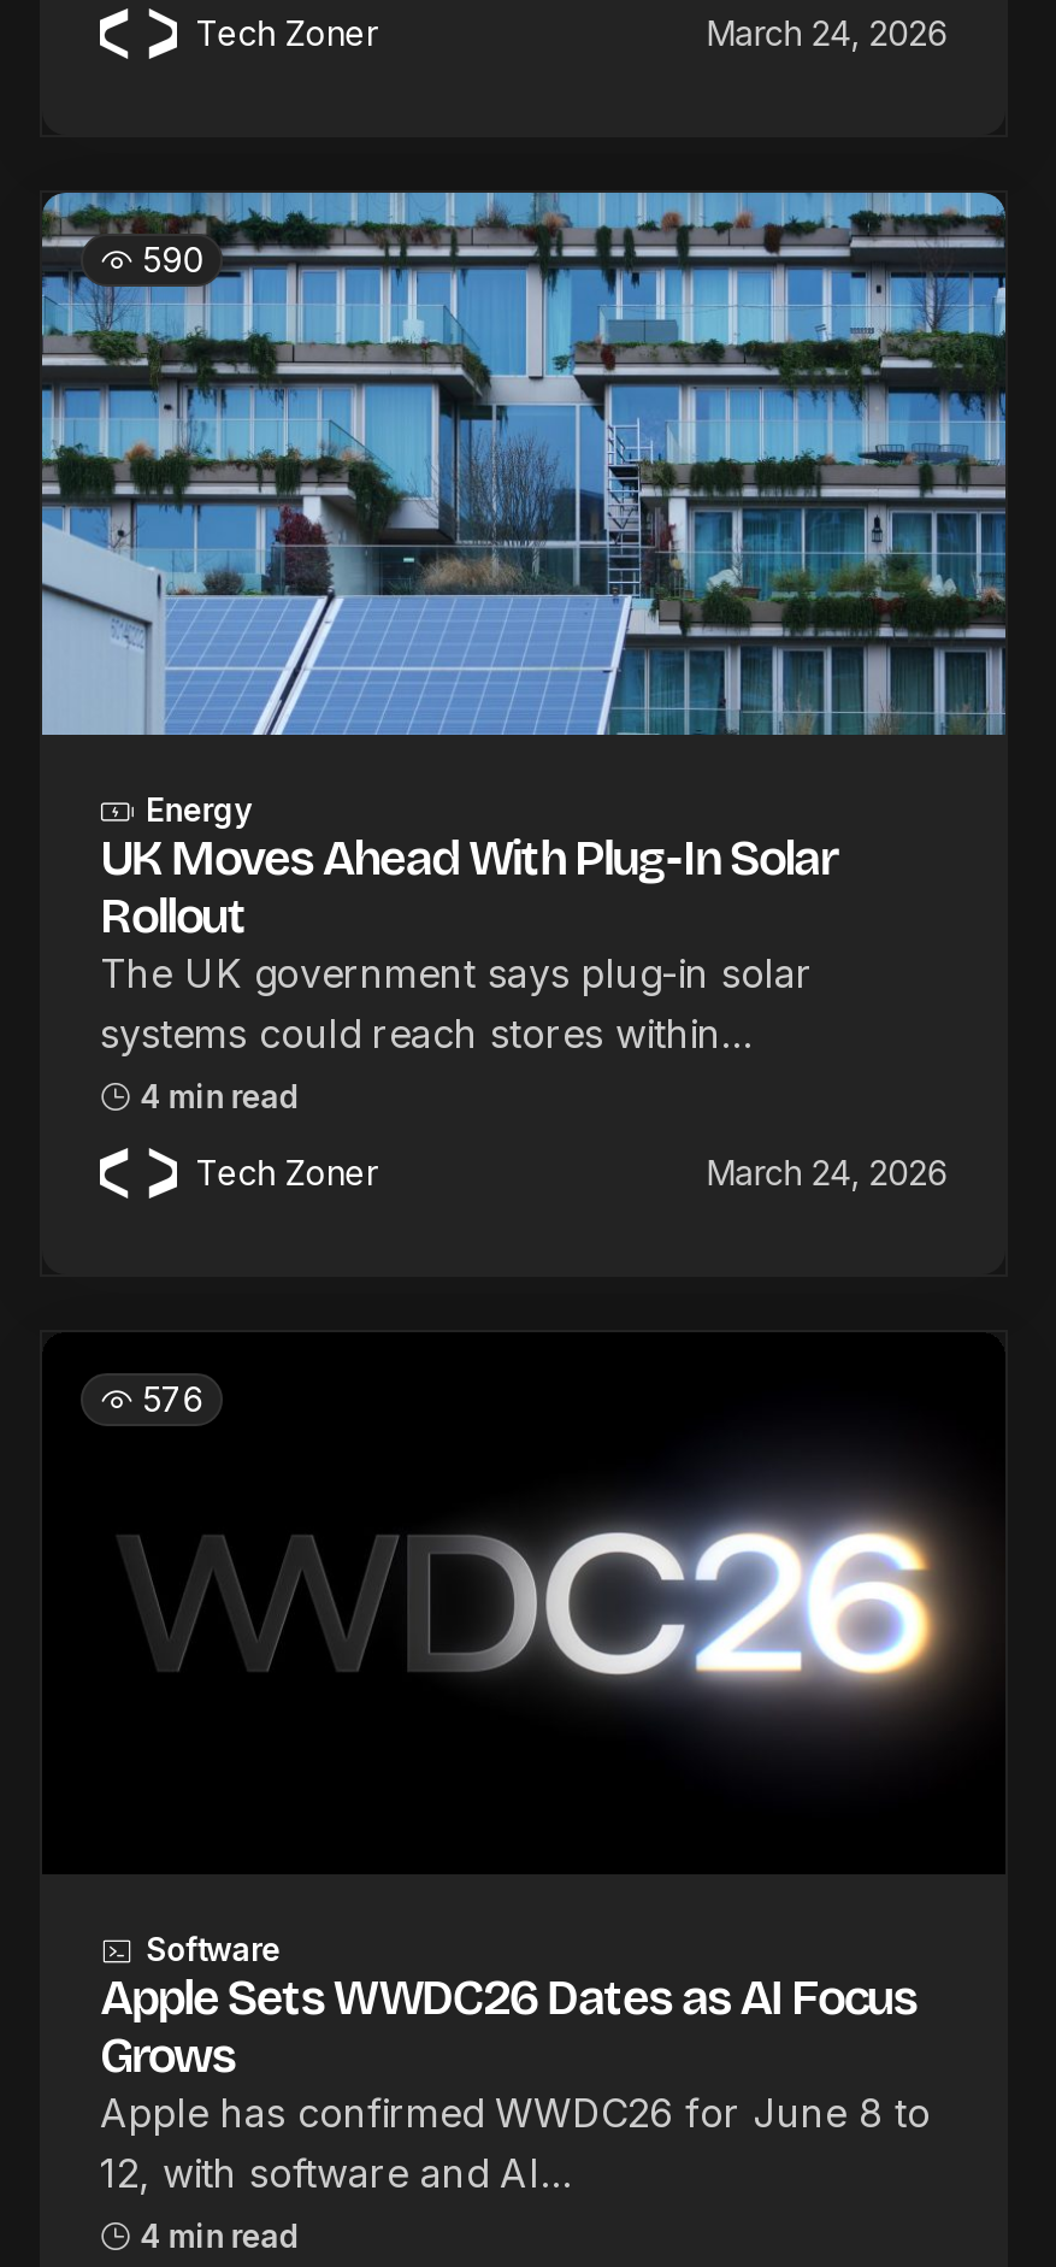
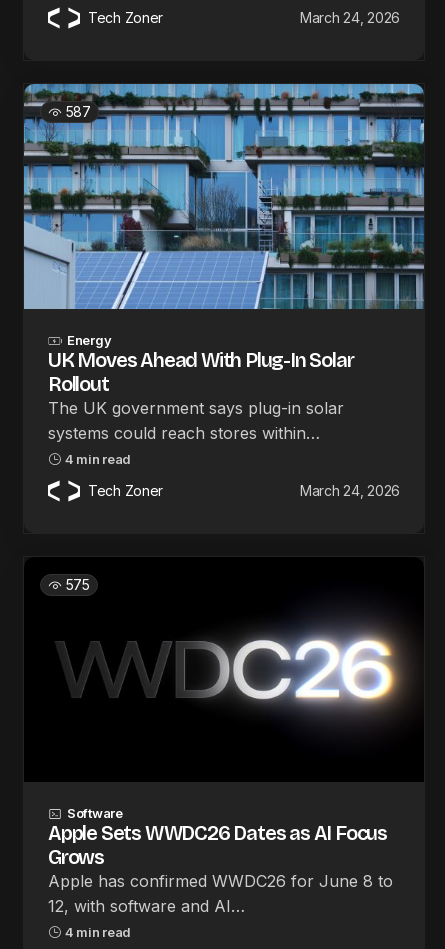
[143,239,203,279] 590 -> [66,103,91,120] 587
[143,1378,203,1419] 576 -> [66,576,90,593] 575

